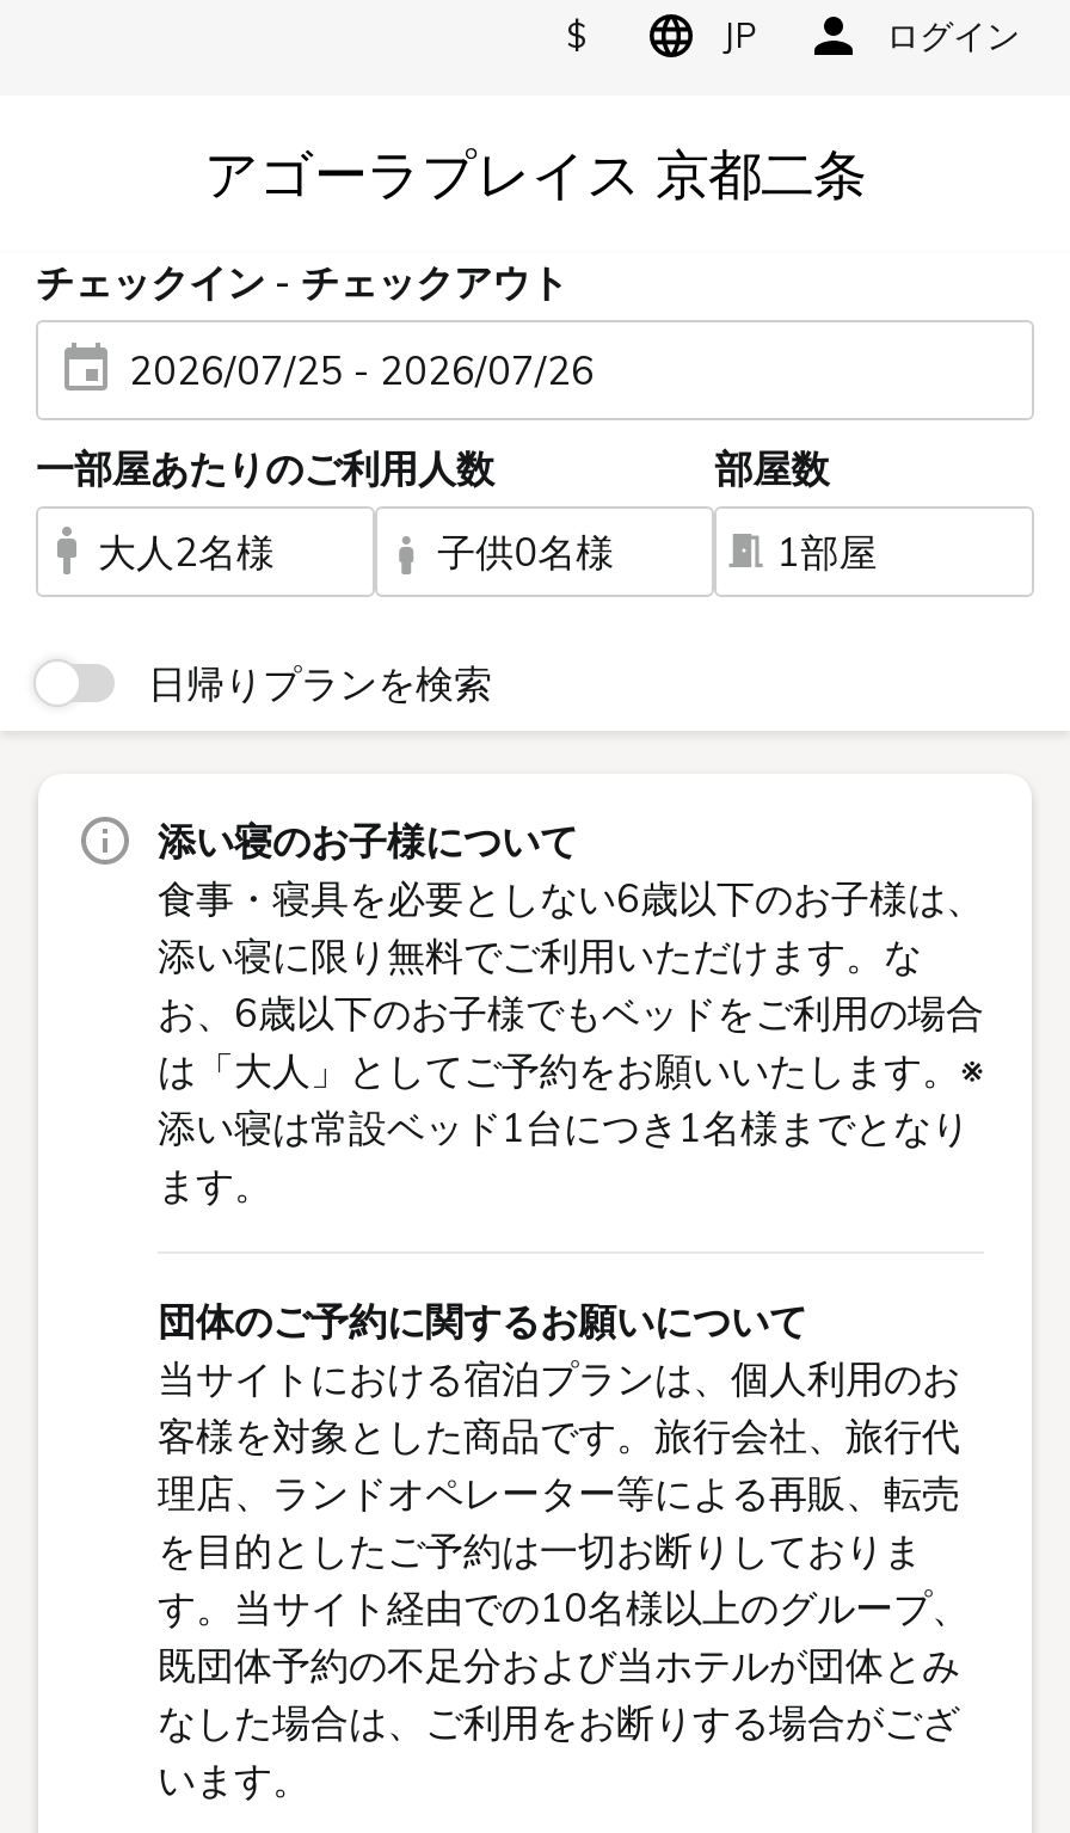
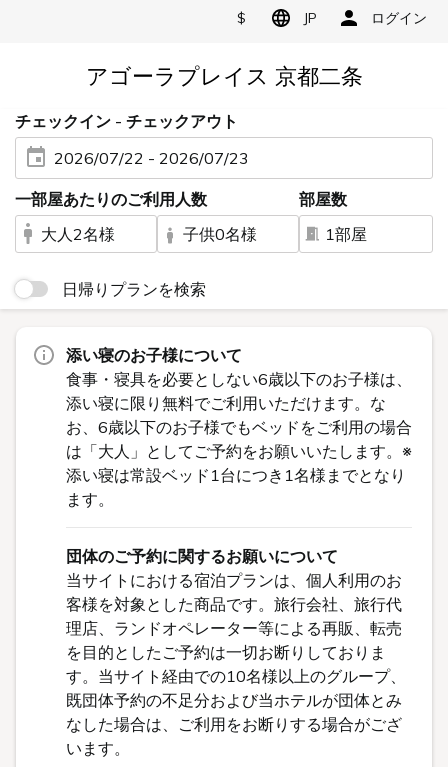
[129,346,595,394] 2026/07/25 - 2026/07/26 -> [54,148,249,168] 2026/07/22 - 2026/07/23

